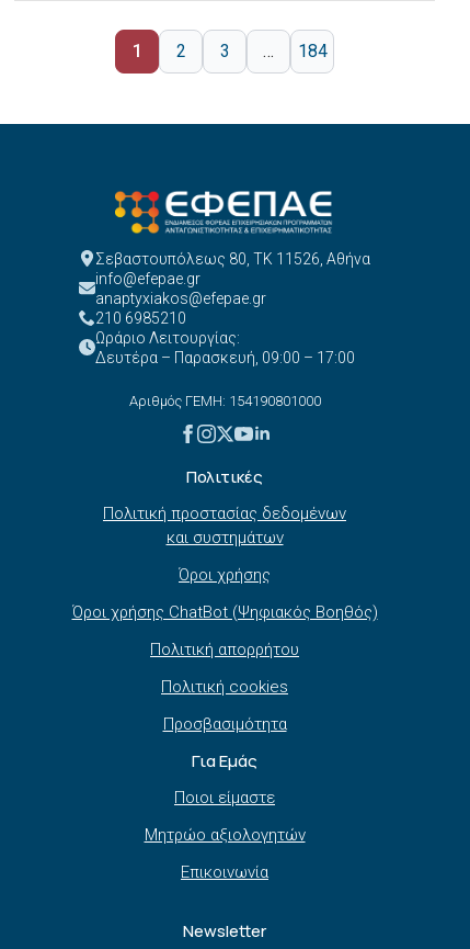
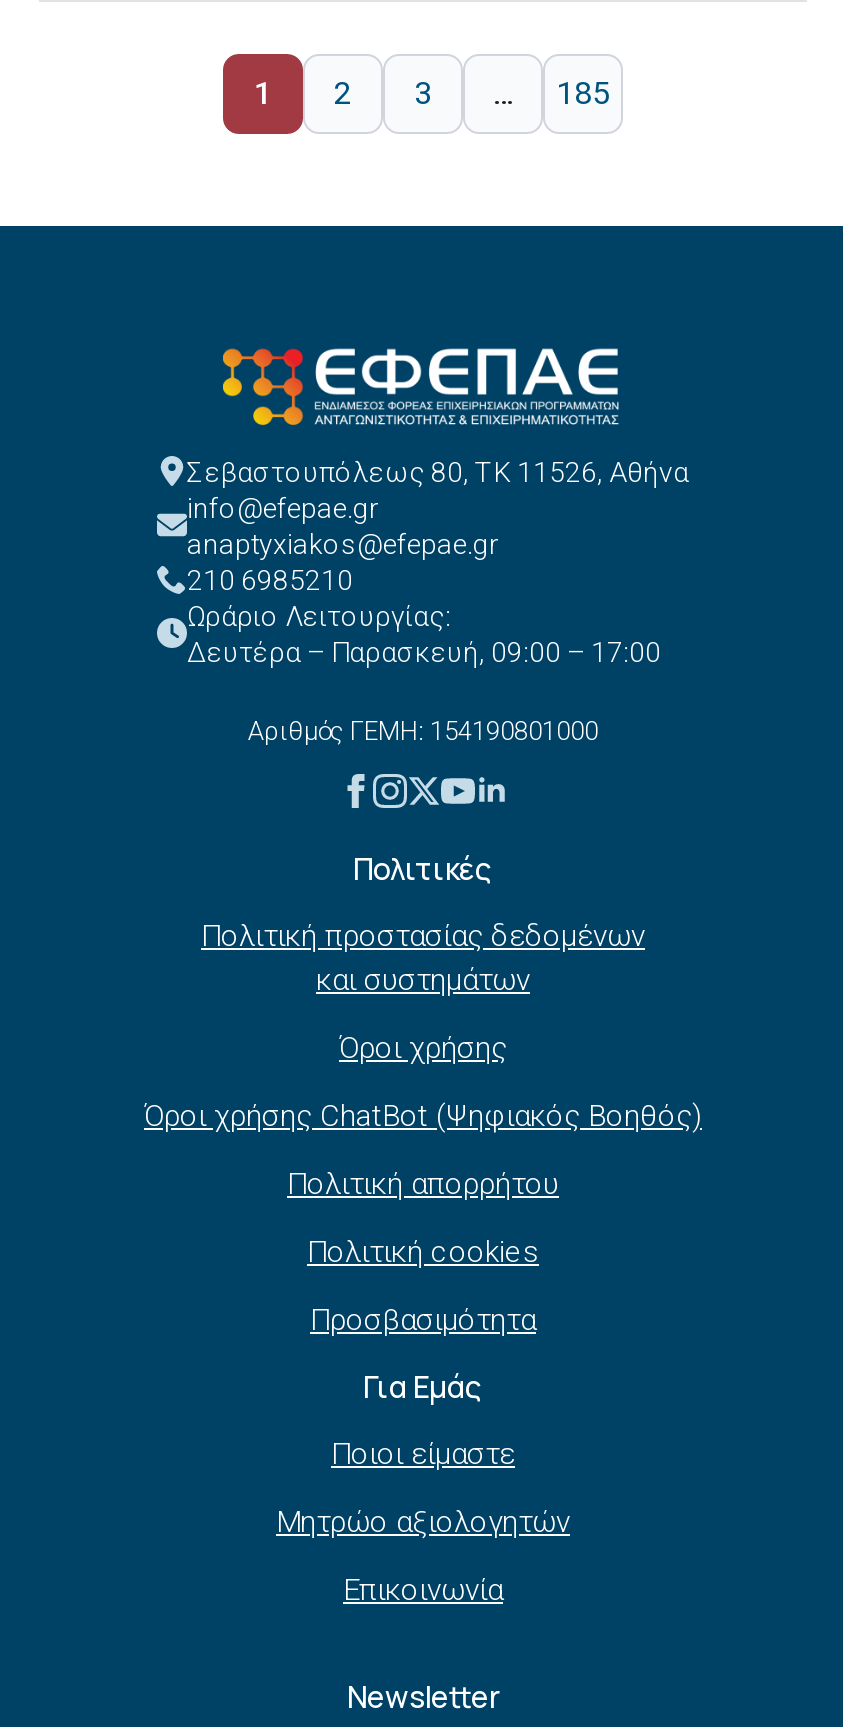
[297,41,327,61] 184 -> [556,74,610,112] 185

